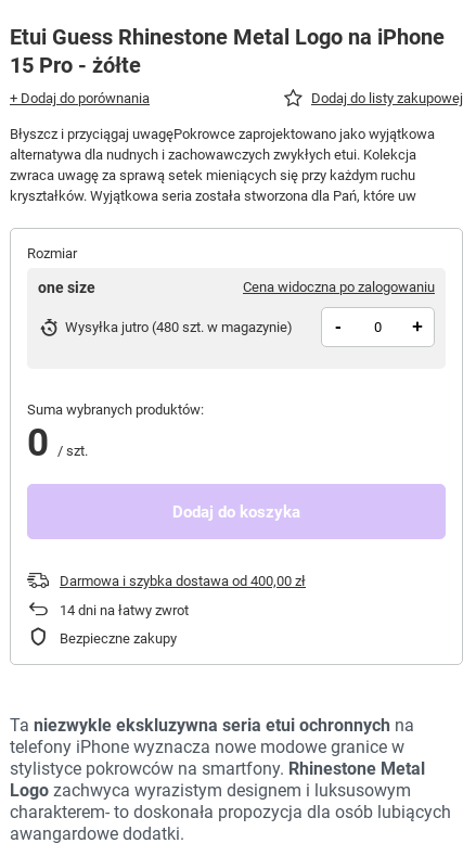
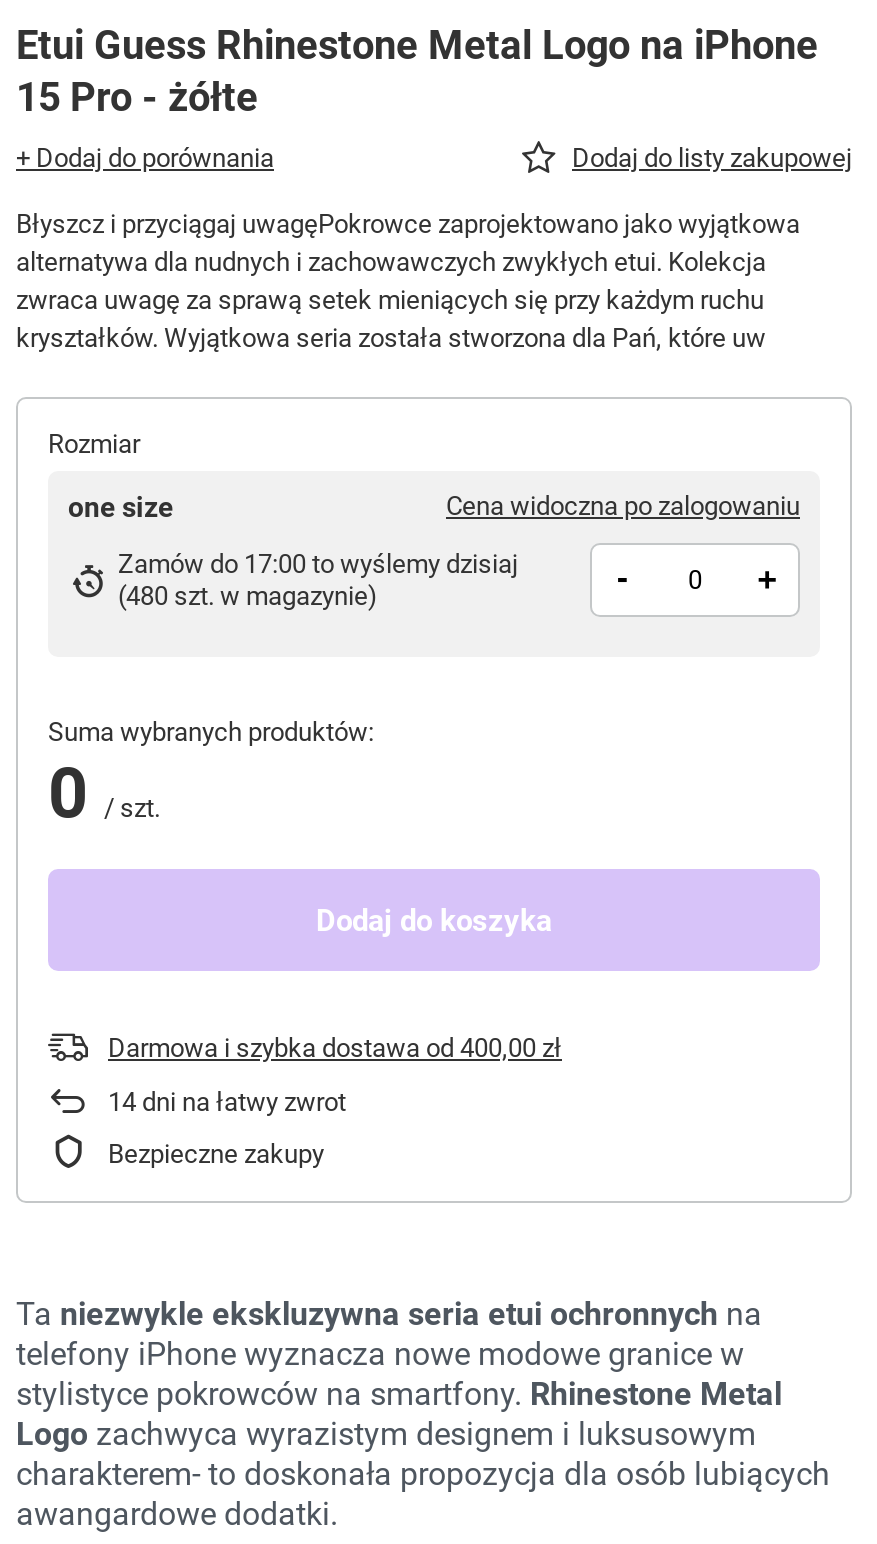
[65,319,293,335] Wysyłka jutro (480 szt. w magazynie) -> [118,548,518,610] Zamów do 17:00 to wyślemy dzisiaj | (480 szt. w magazynie)

